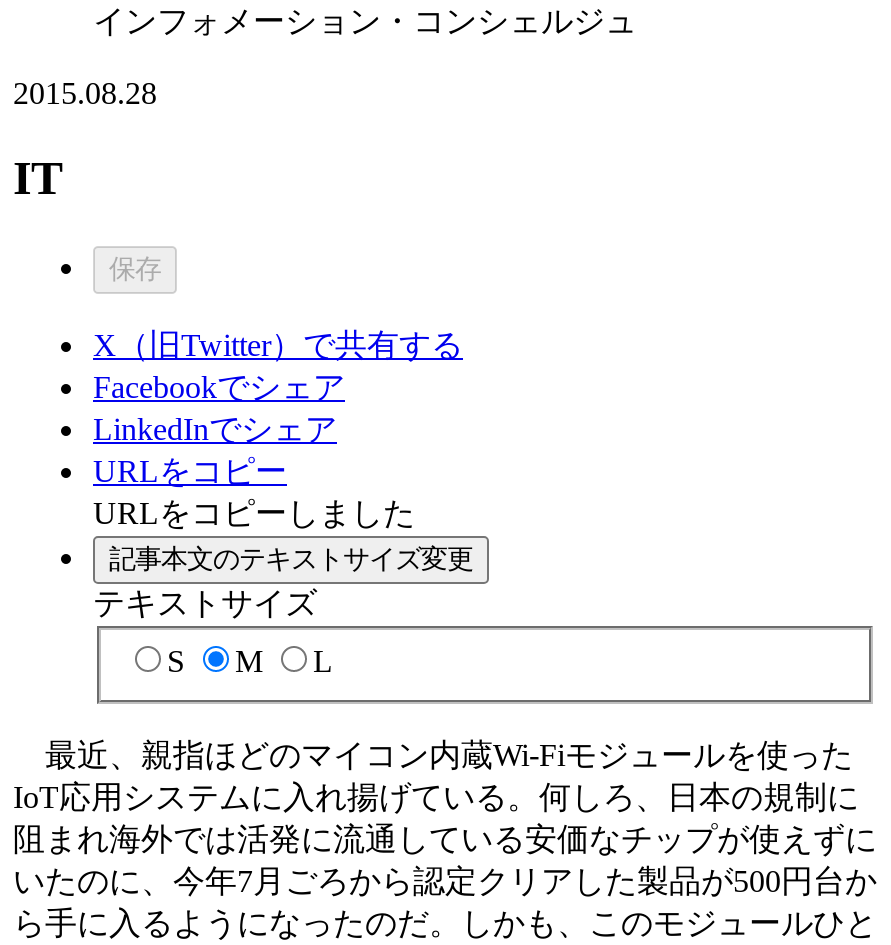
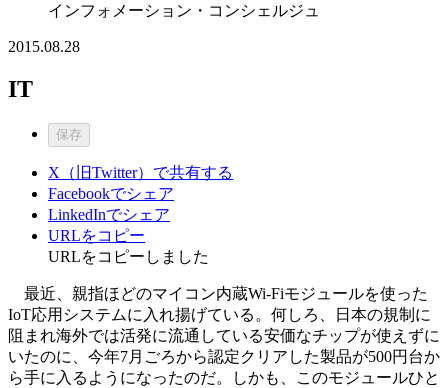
[93,543,473,678] 記事本文のテキストサイズ変更 | テキストサイズ | S | M | L -> none

